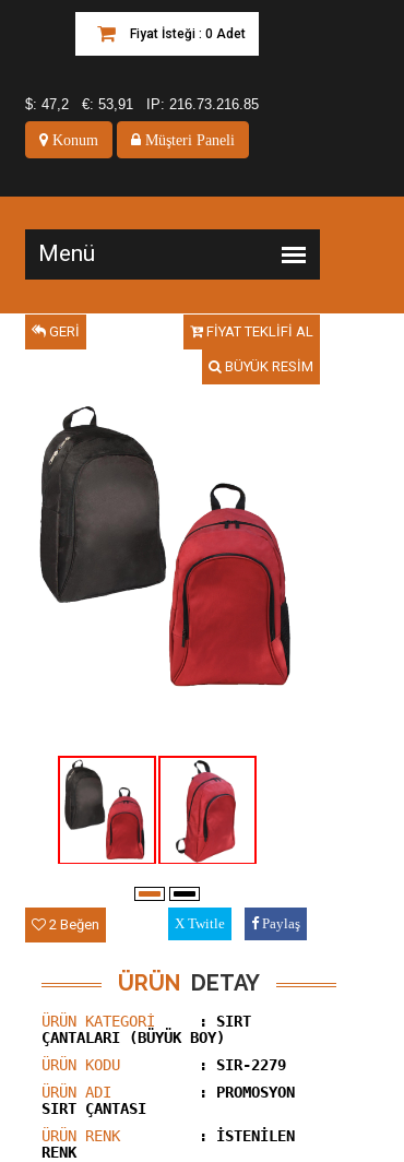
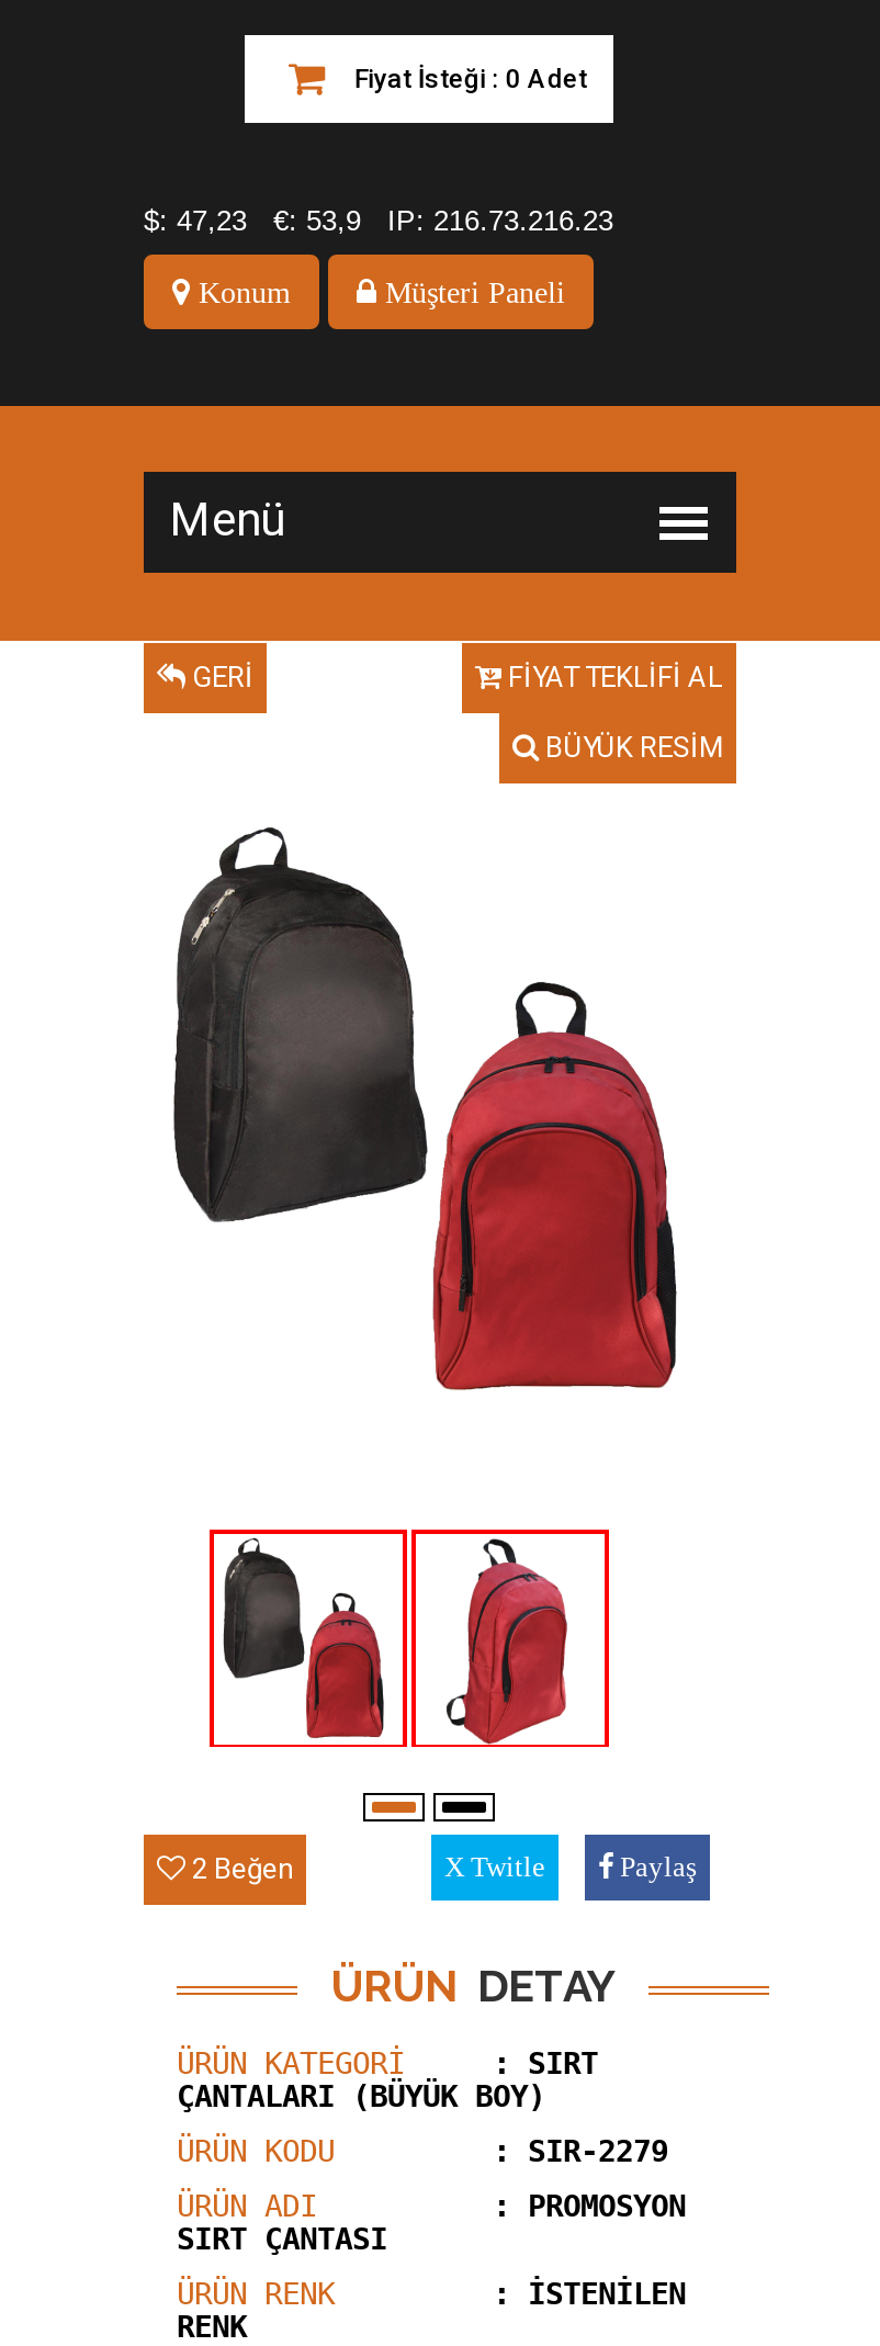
[25,96,69,112] $: 47,2 -> [144,204,247,237] $: 47,23
[82,96,133,112] €: 53,91 -> [273,204,361,237] €: 53,9
[146,96,259,112] IP: 216.73.216.85 -> [387,204,613,237] IP: 216.73.216.23

